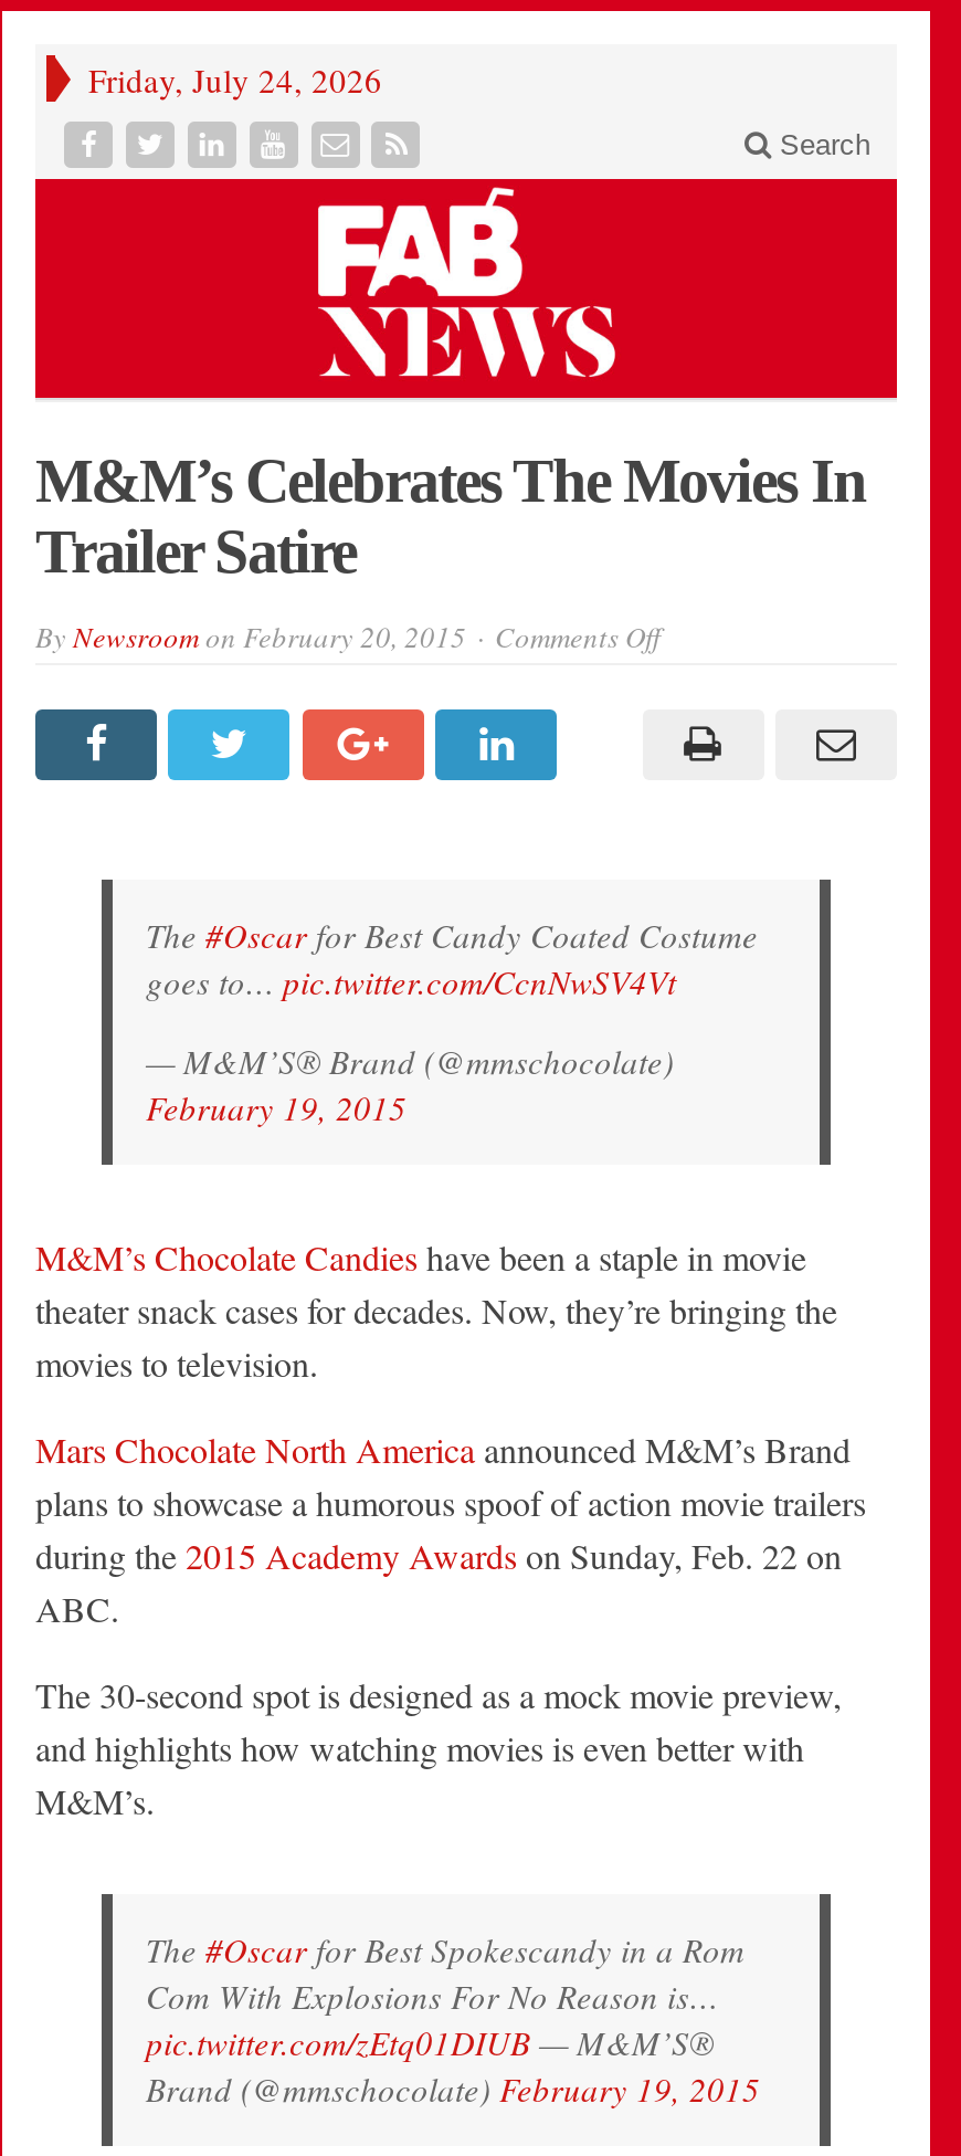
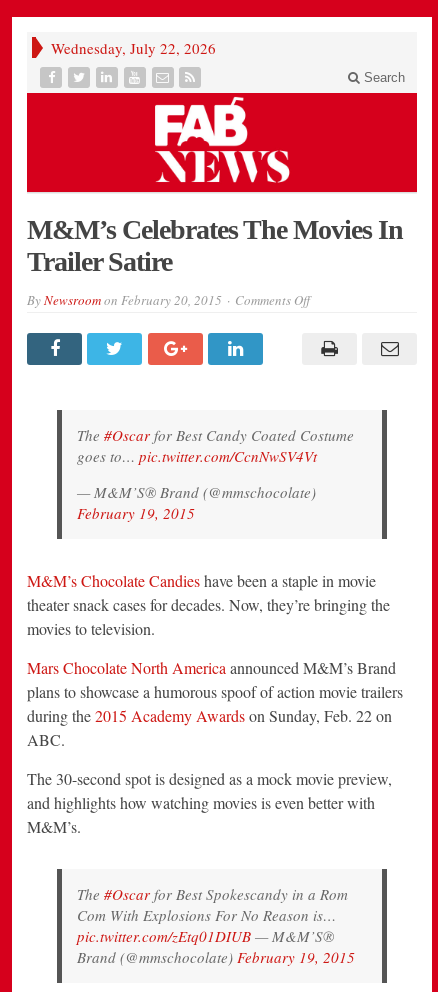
[88,57,382,102] Friday, July 24, 2026 -> [51,38,216,58] Wednesday, July 22, 2026

